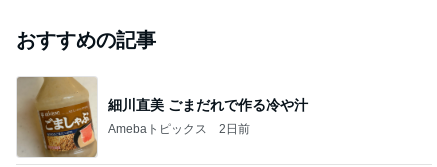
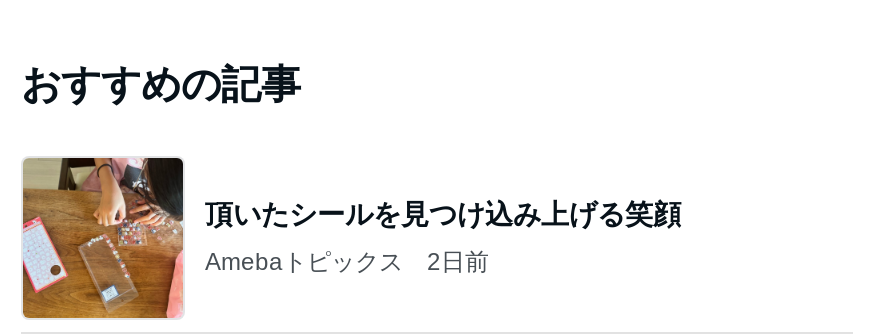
[16,76,308,158] [image] | 細川直美 ごまだれで作る冷や汁 -> [23,156,681,320] [image] | 頂いたシールを見つけ込み上げる笑顔

